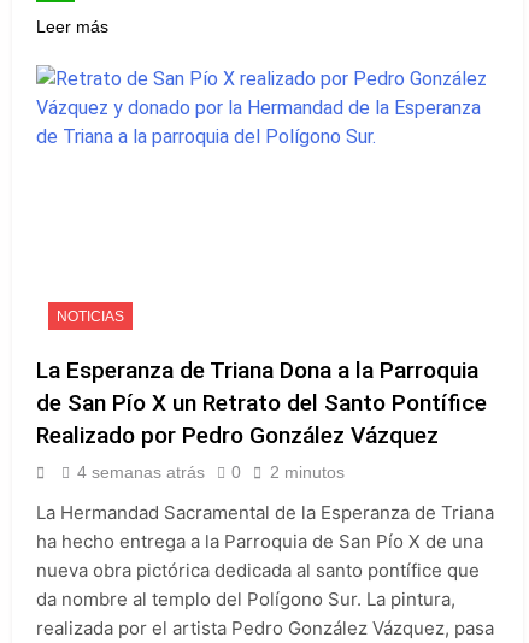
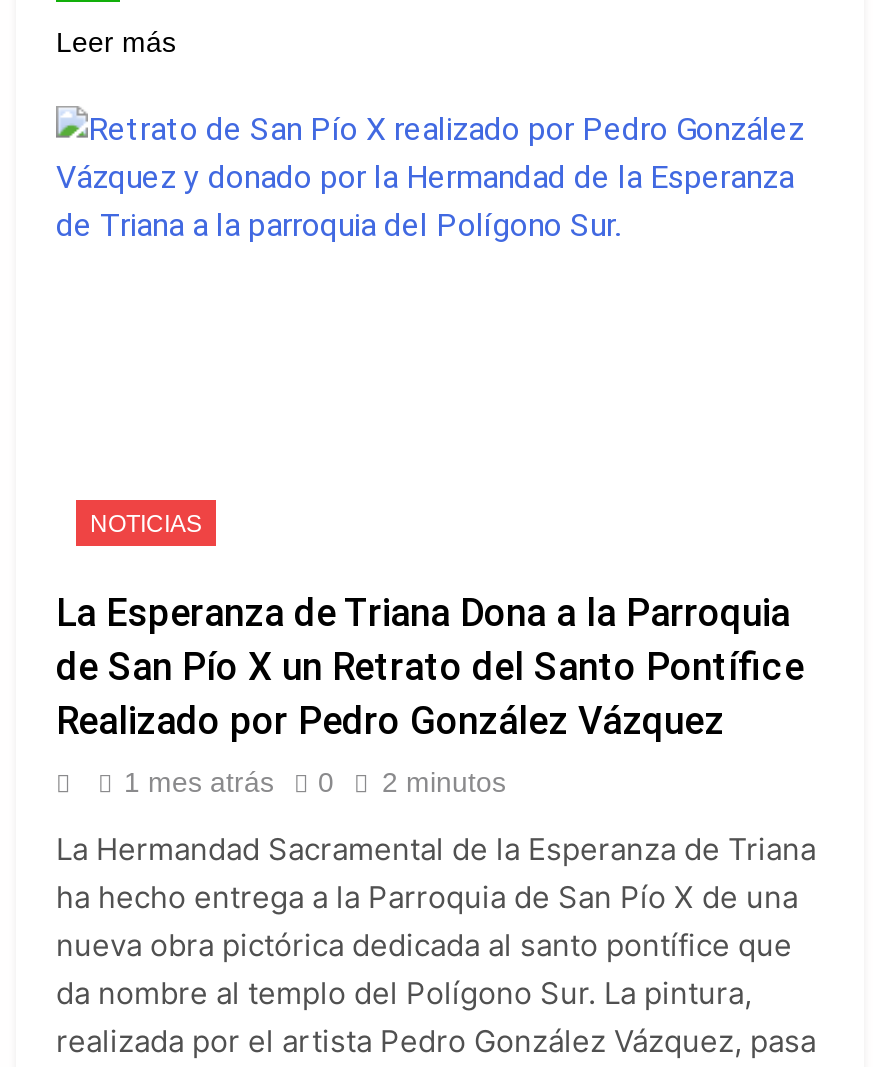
[77,462,205,482] 4 semanas atrás -> [124,767,274,799] 1 mes atrás

